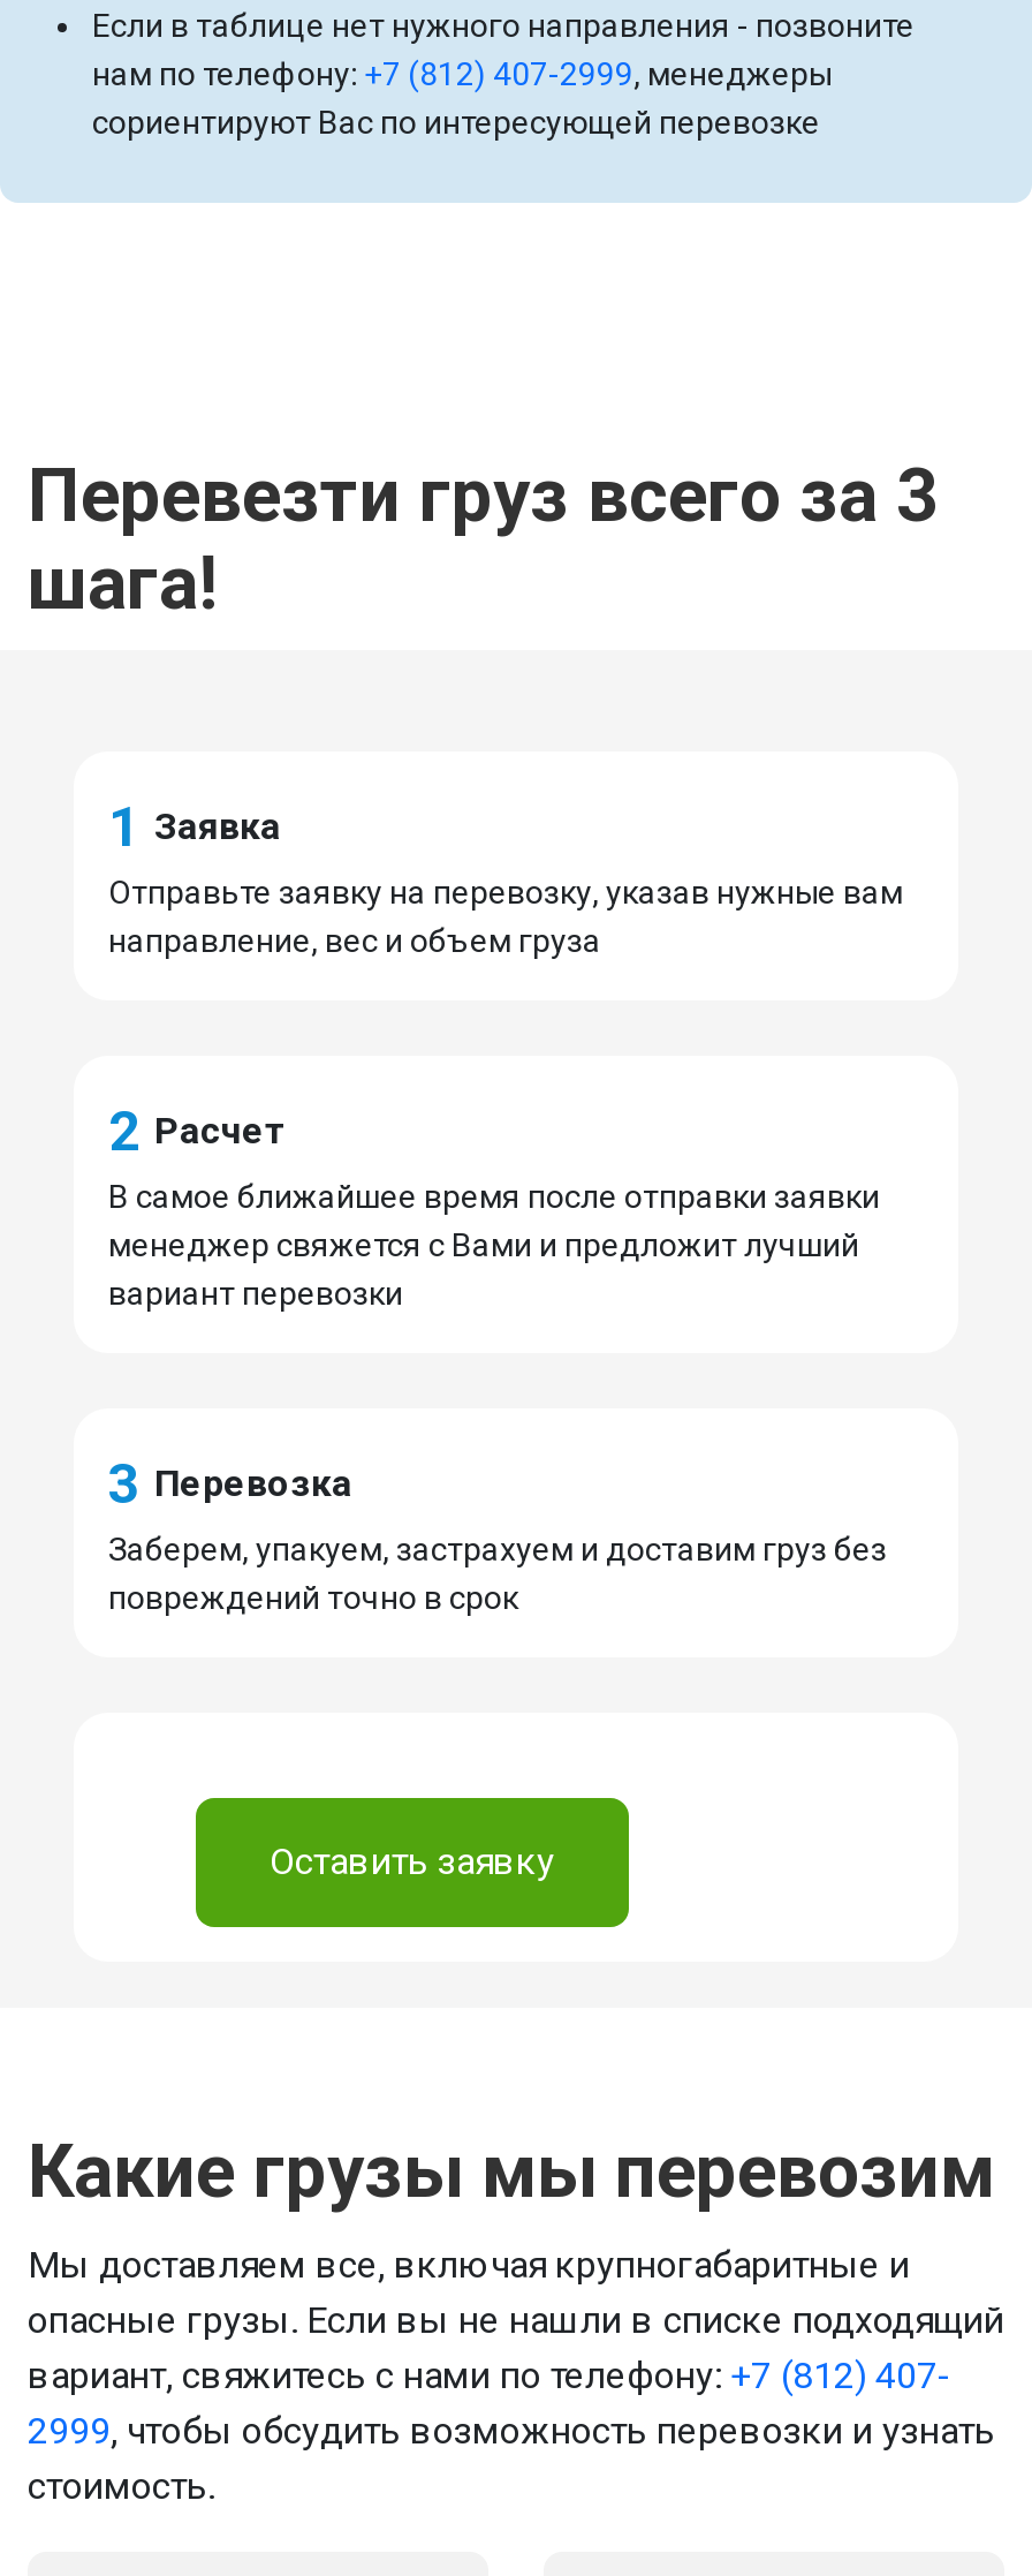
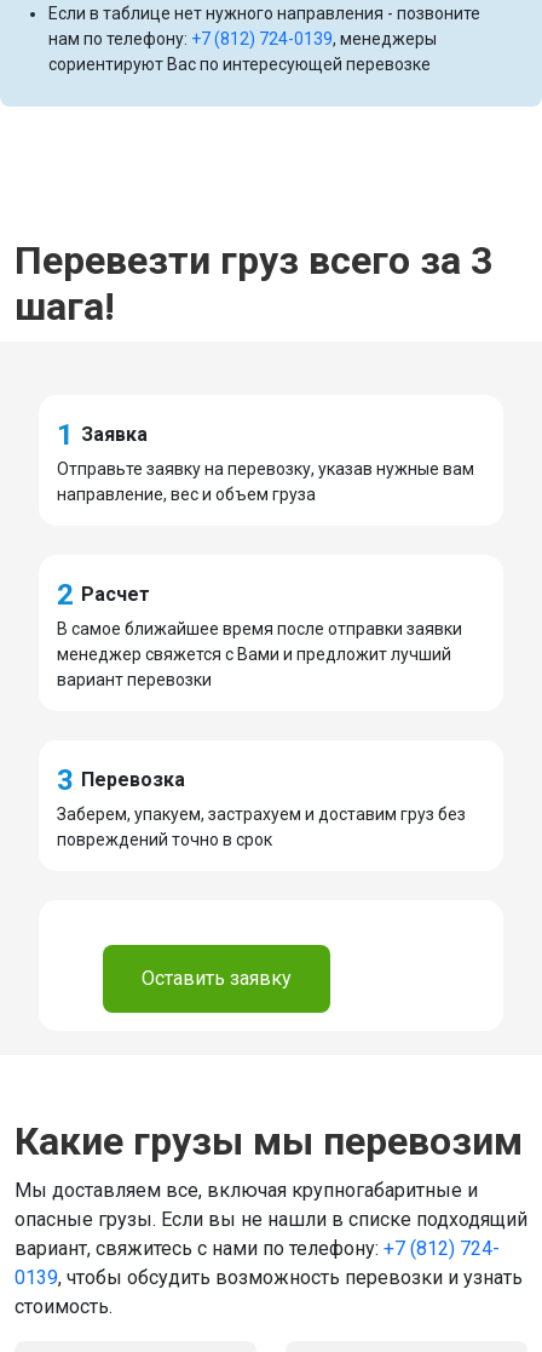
[92,56,832,93] нам по телефону: +7 (812) 407-2999, менеджеры -> [48,30,437,49] нам по телефону: +7 (812) 724-0139, менеджеры
[28,2354,951,2398] вариант, свяжитесь с нами по телефону: +7 (812) 407- -> [15,1237,500,1260] вариант, свяжитесь с нами по телефону: +7 (812) 724-
[28,2410,995,2454] 2999, чтобы обсудить возможность перевозки и узнать -> [15,1266,523,1289] 0139, чтобы обсудить возможность перевозки и узнать

